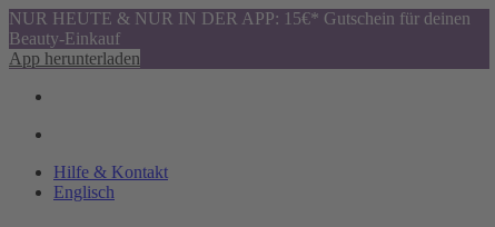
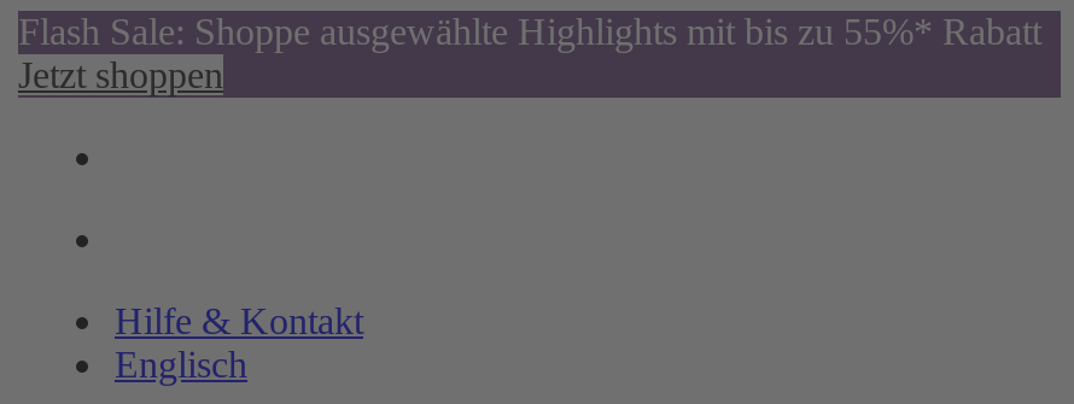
[9,9,471,68] NUR HEUTE & NUR IN DER APP: 15€* Gutschein für deinen | Beauty-Einkauf | App herunterladen -> [18,11,1041,95] Flash Sale: Shoppe ausgewählte Highlights mit bis zu 55%* Rabatt | Jetzt shoppen

